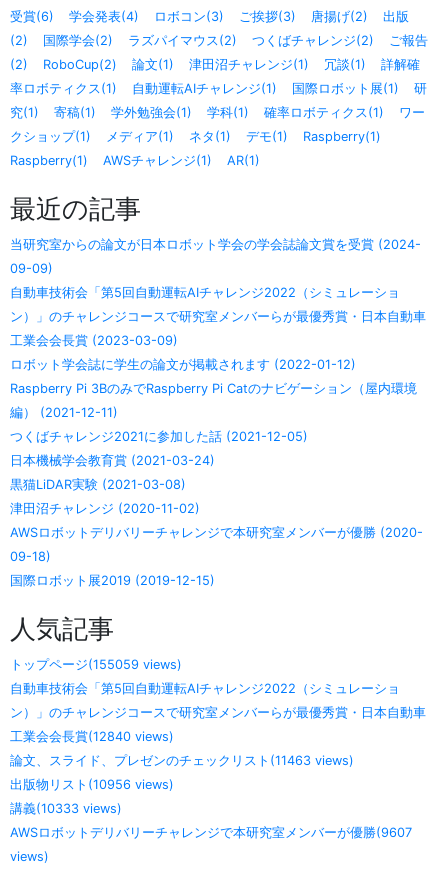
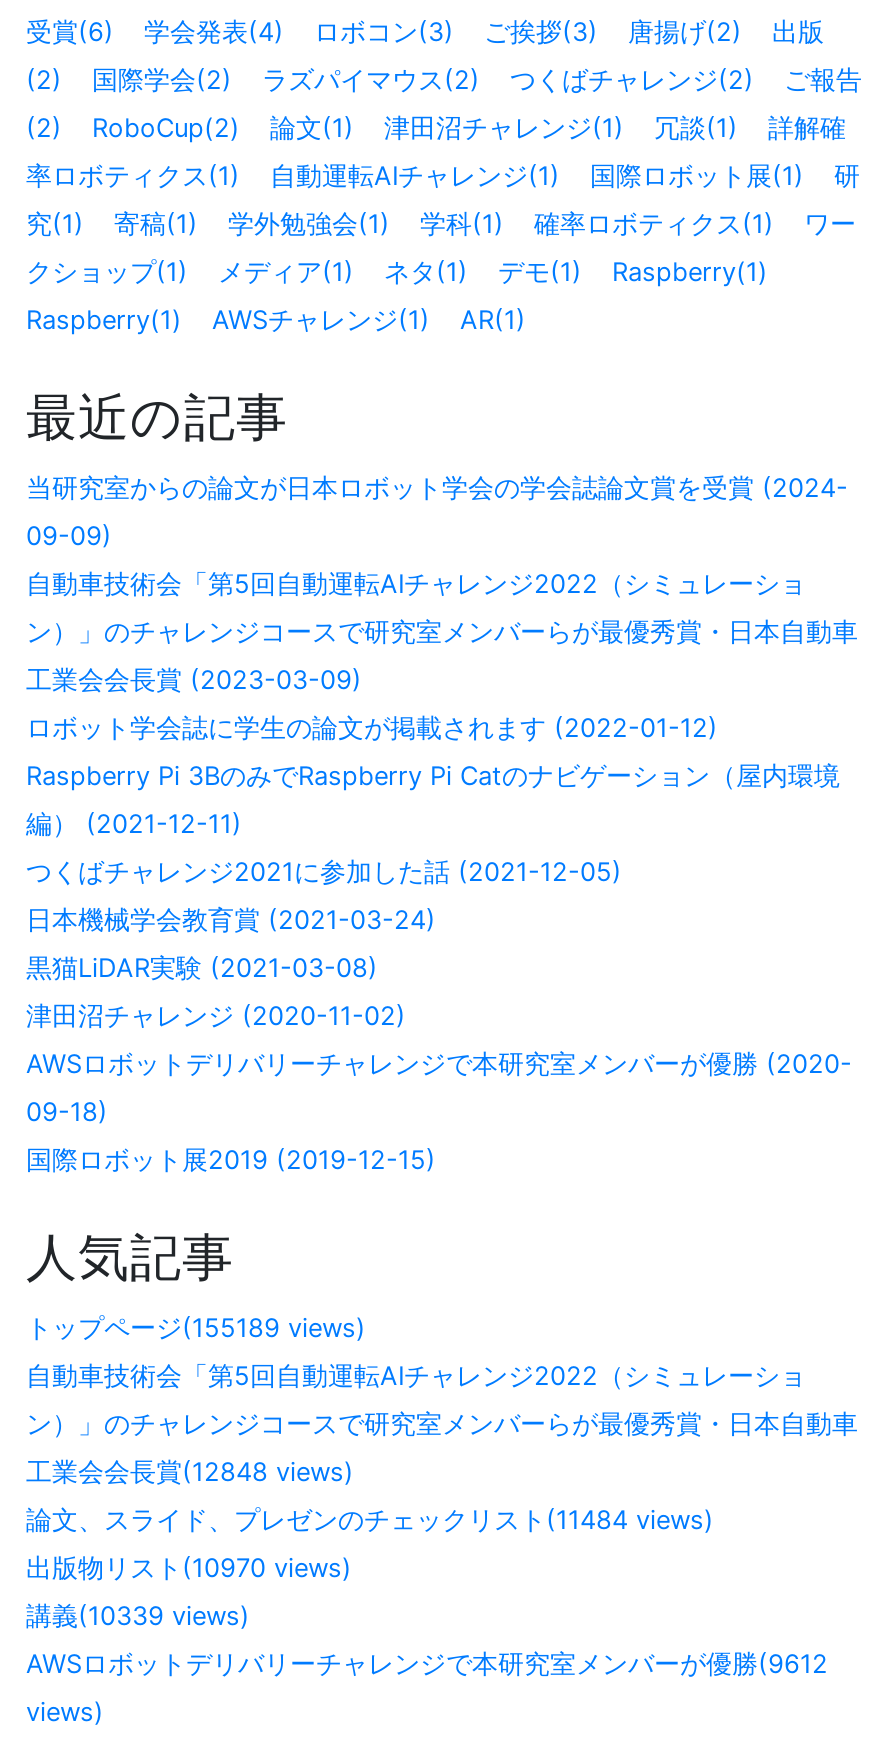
[10,657,182,672] トップページ(155059 views) -> [26,1313,366,1343] トップページ(155189 views)
[10,729,174,744] 工業会会長賞(12840 views) -> [26,1457,354,1487] 工業会会長賞(12848 views)
[10,753,354,768] 論文、スライド、プレゼンのチェックリスト(11463 views) -> [26,1505,714,1535] 論文、スライド、プレゼンのチェックリスト(11484 views)
[10,777,174,792] 出版物リスト(10956 views) -> [26,1553,352,1583] 出版物リスト(10970 views)
[10,801,122,816] 講義(10333 views) -> [26,1601,250,1631] 講義(10339 views)
[10,825,412,840] AWSロボットデリバリーチャレンジで本研究室メンバーが優勝(9607 -> [26,1649,828,1679] AWSロボットデリバリーチャレンジで本研究室メンバーが優勝(9612

